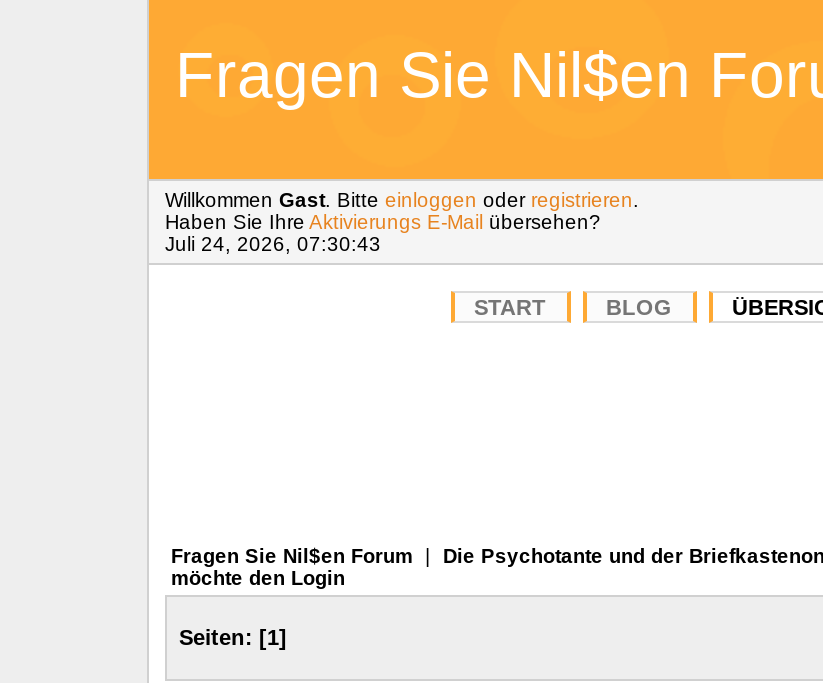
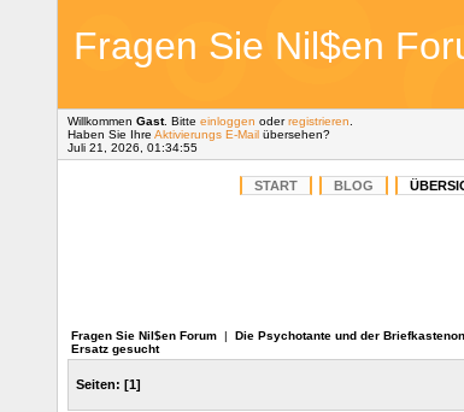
[165,233,381,255] Juli 24, 2026, 07:30:43 -> [67,141,198,154] Juli 21, 2026, 01:34:55
[171,567,345,589] möchte den Login -> [71,342,159,355] Ersatz gesucht

